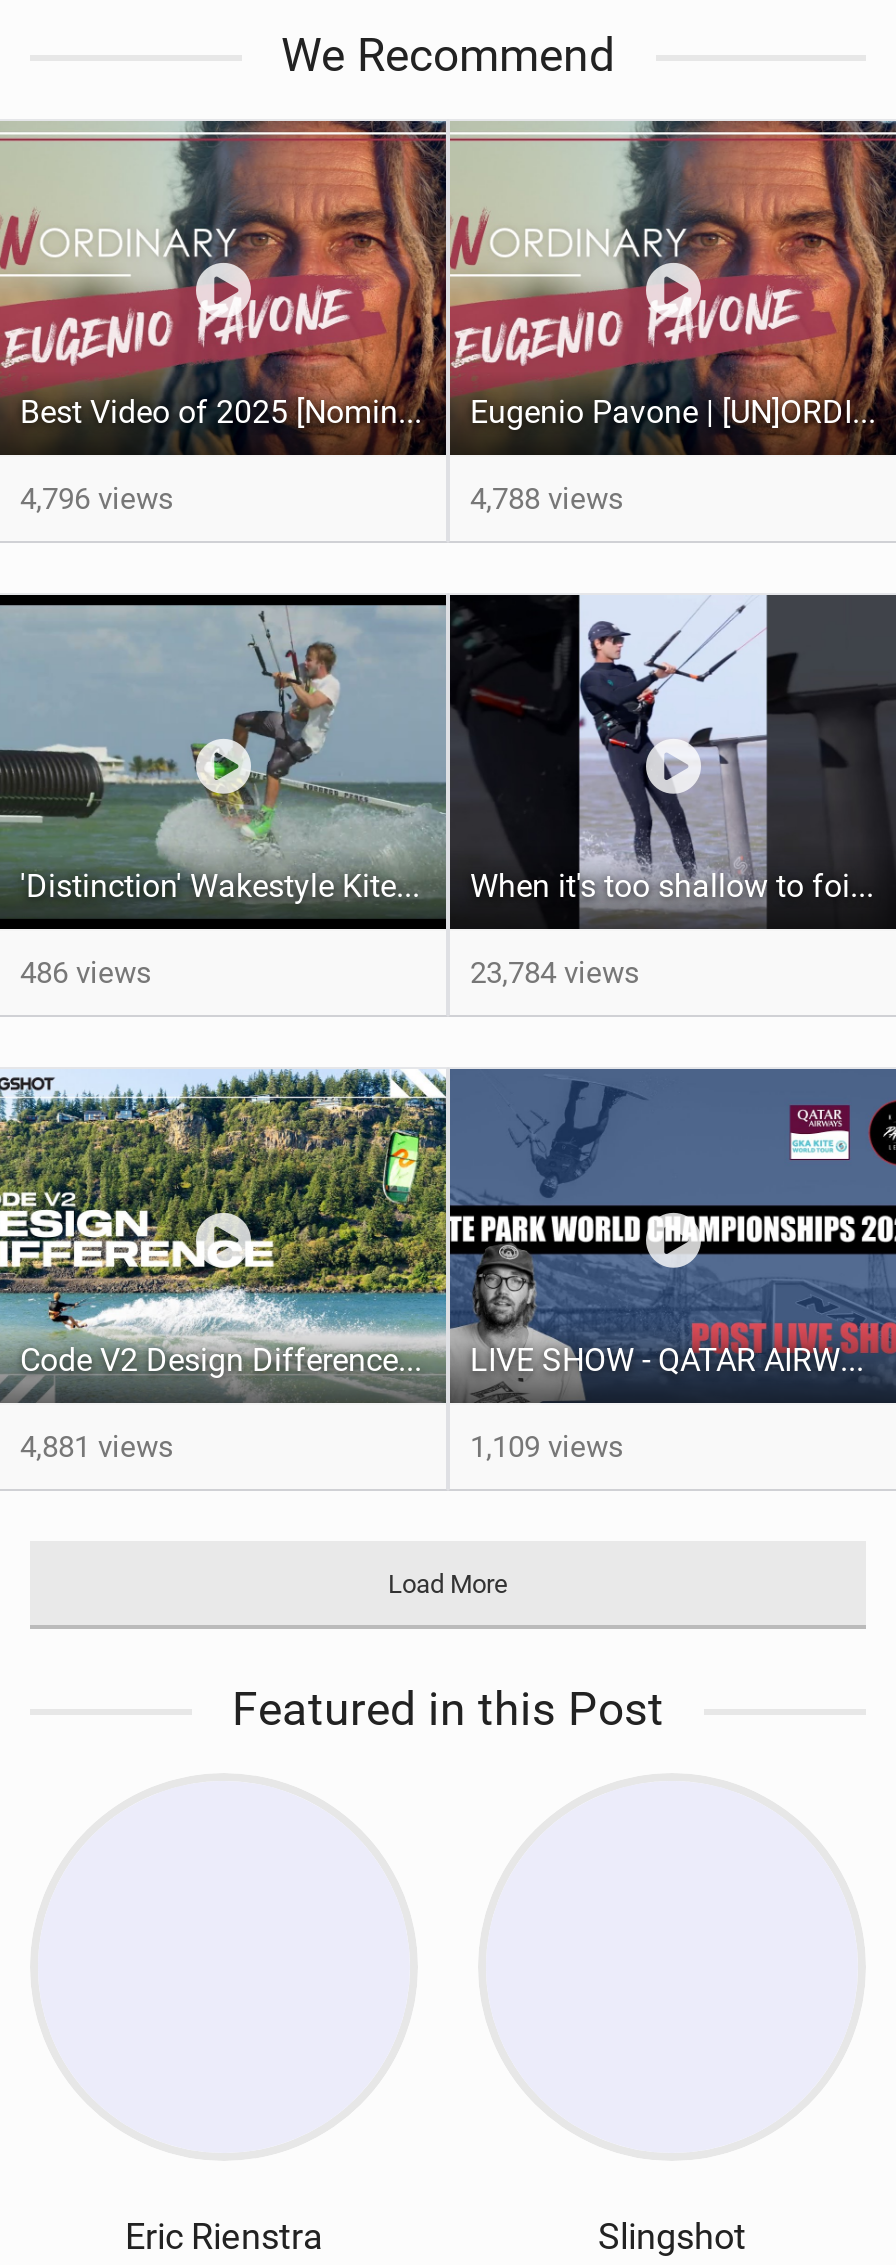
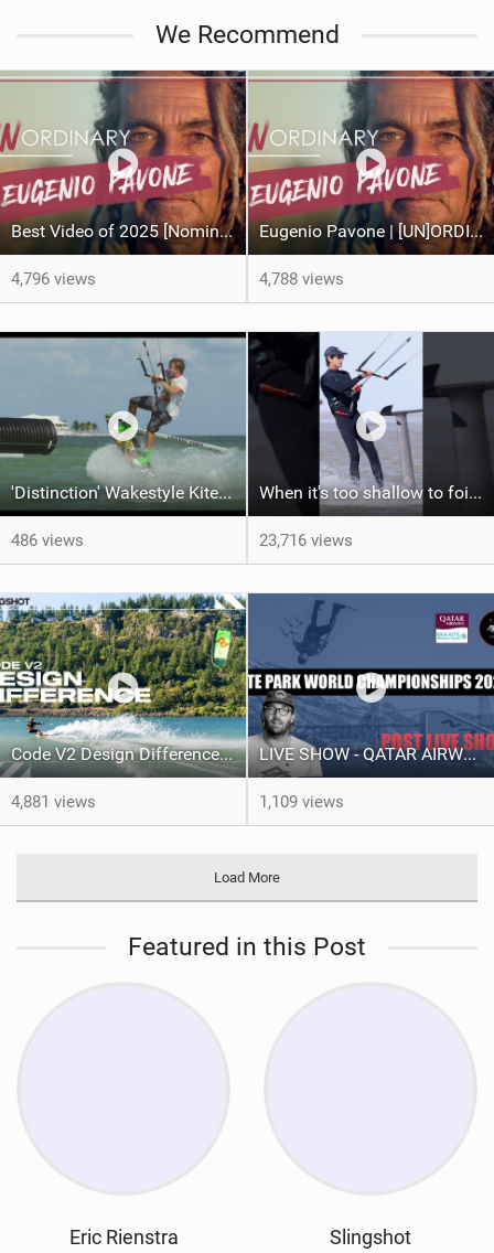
[470,955,640,991] 23,784 views -> [259,531,353,551] 23,716 views

